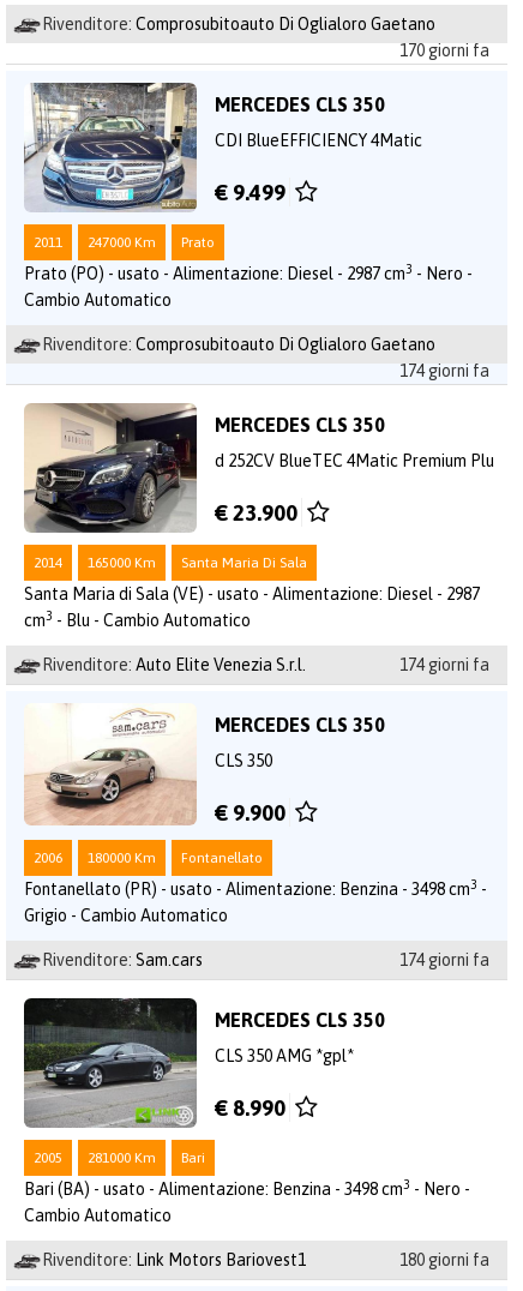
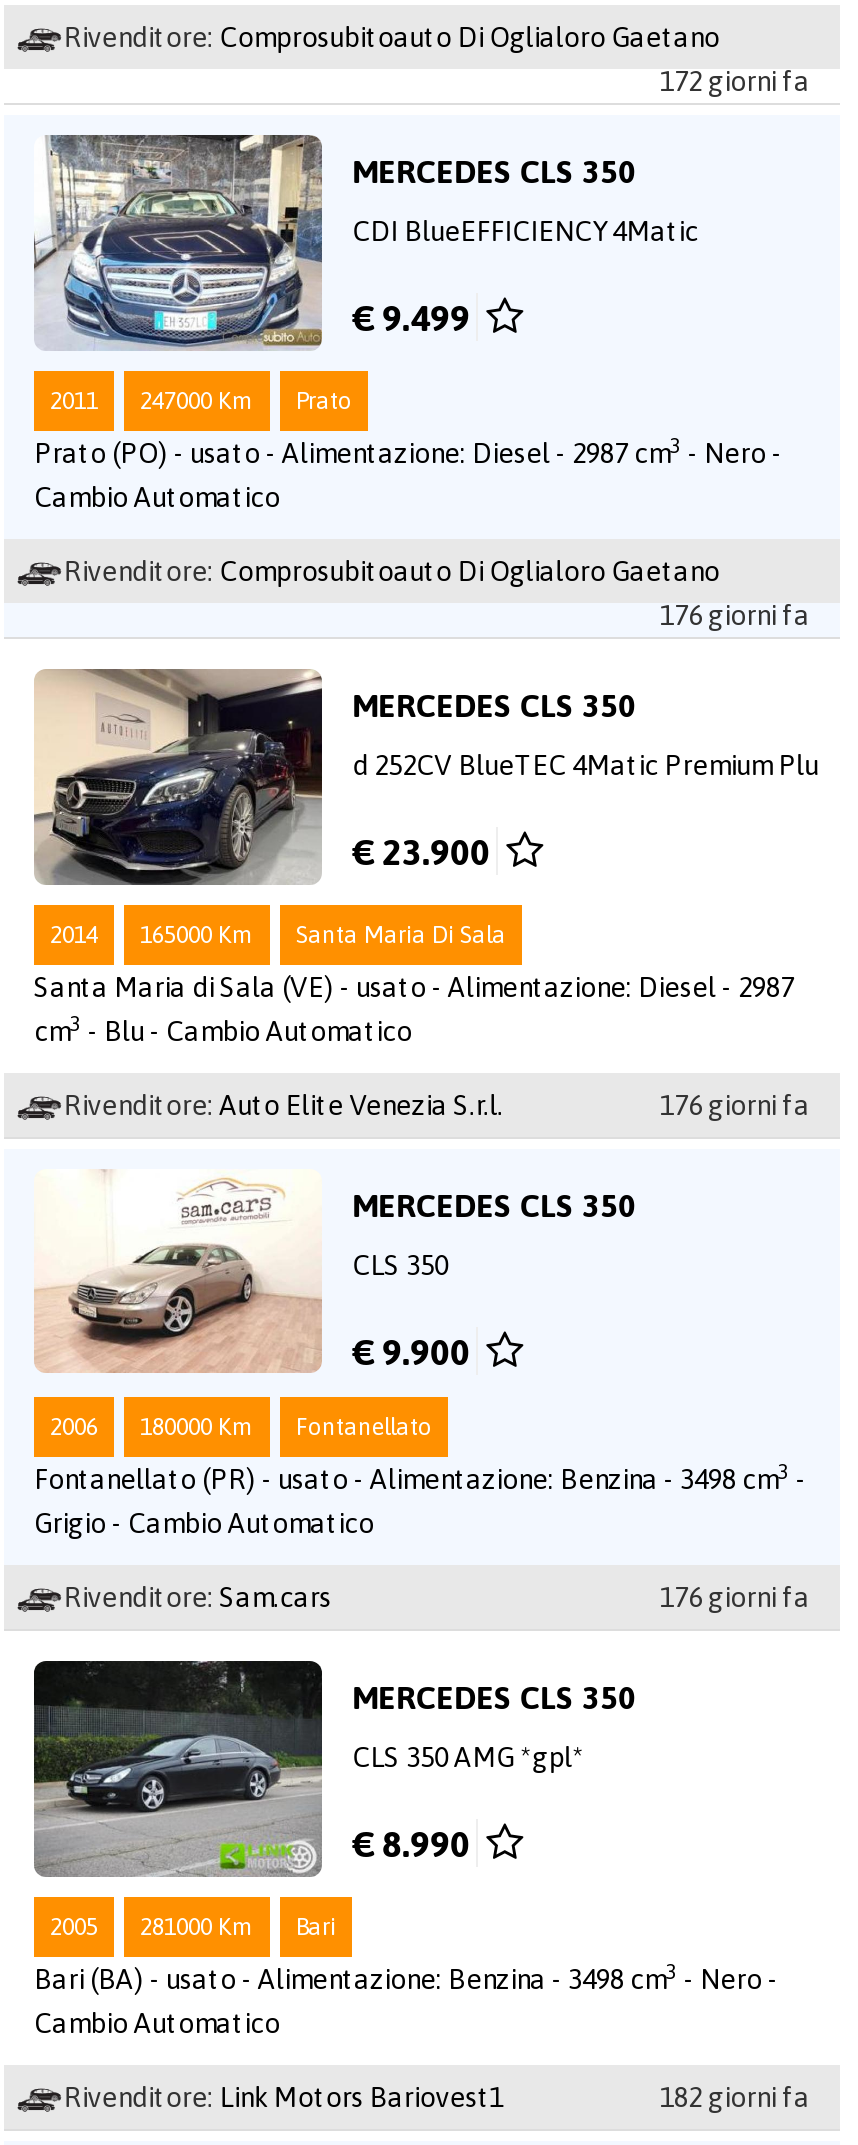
[399,41,489,60] 170 giorni fa -> [660,66,810,98] 172 giorni fa
[399,362,489,381] 174 giorni fa -> [660,600,810,632] 176 giorni fa
[399,655,489,675] 174 giorni fa -> [660,1089,810,1121] 176 giorni fa
[399,950,489,970] 174 giorni fa -> [660,1581,810,1613] 176 giorni fa
[399,1250,489,1270] 180 giorni fa -> [660,2081,810,2113] 182 giorni fa

